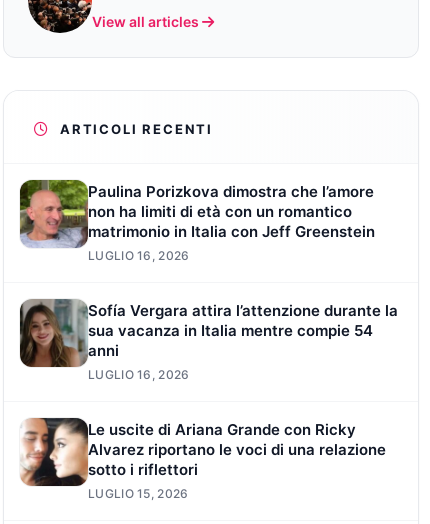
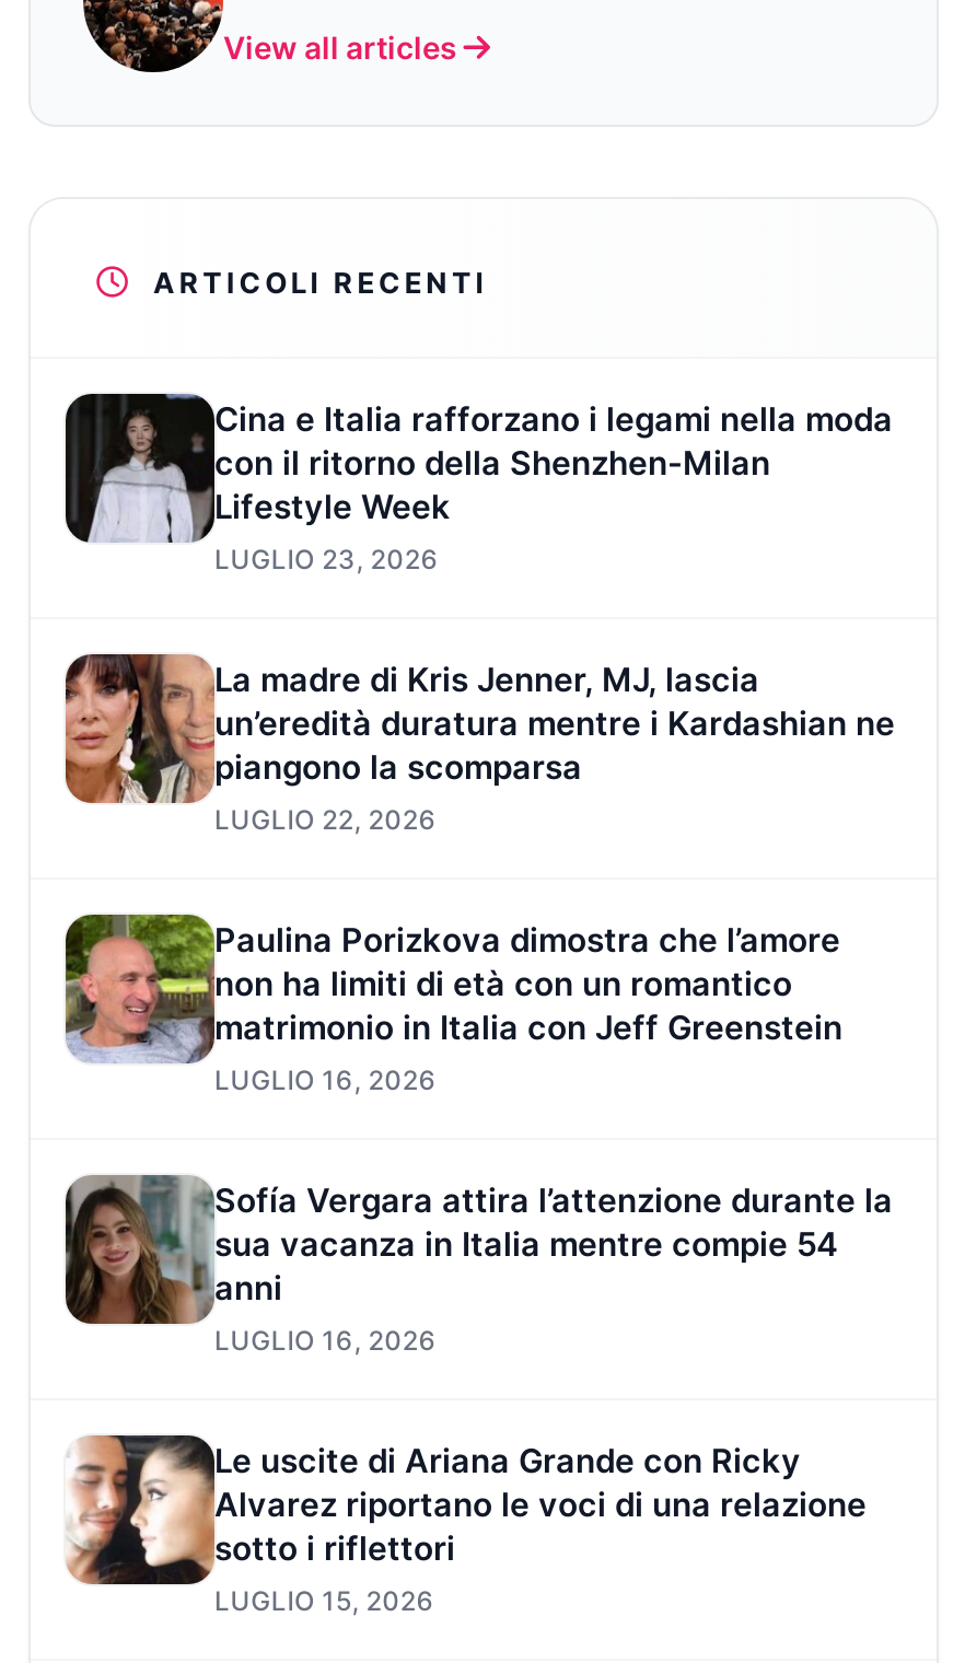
none -> [63,392,895,835] [image] | Cina e Italia rafforzano i legami nella moda | con il ritorno della Shenzhen-Milan | Lifestyle Week | LUGLIO 23, 2026 | La madre di Kris Jenner, MJ, lascia | un’eredità duratura mentre i Kardashian ne | piangono la scomparsa | LUGLIO 22, 2026
none -> [63,654,184,803] [image]

